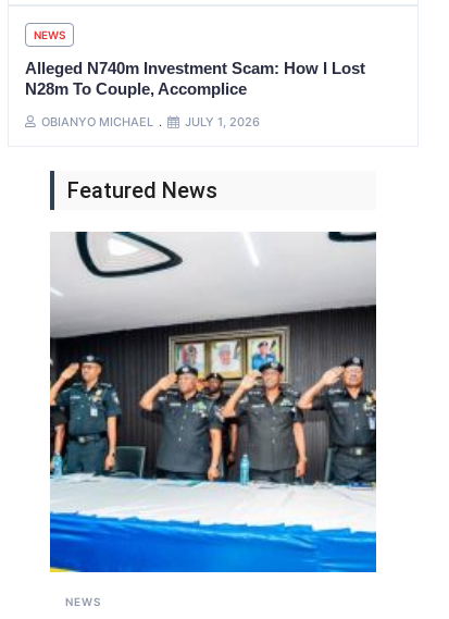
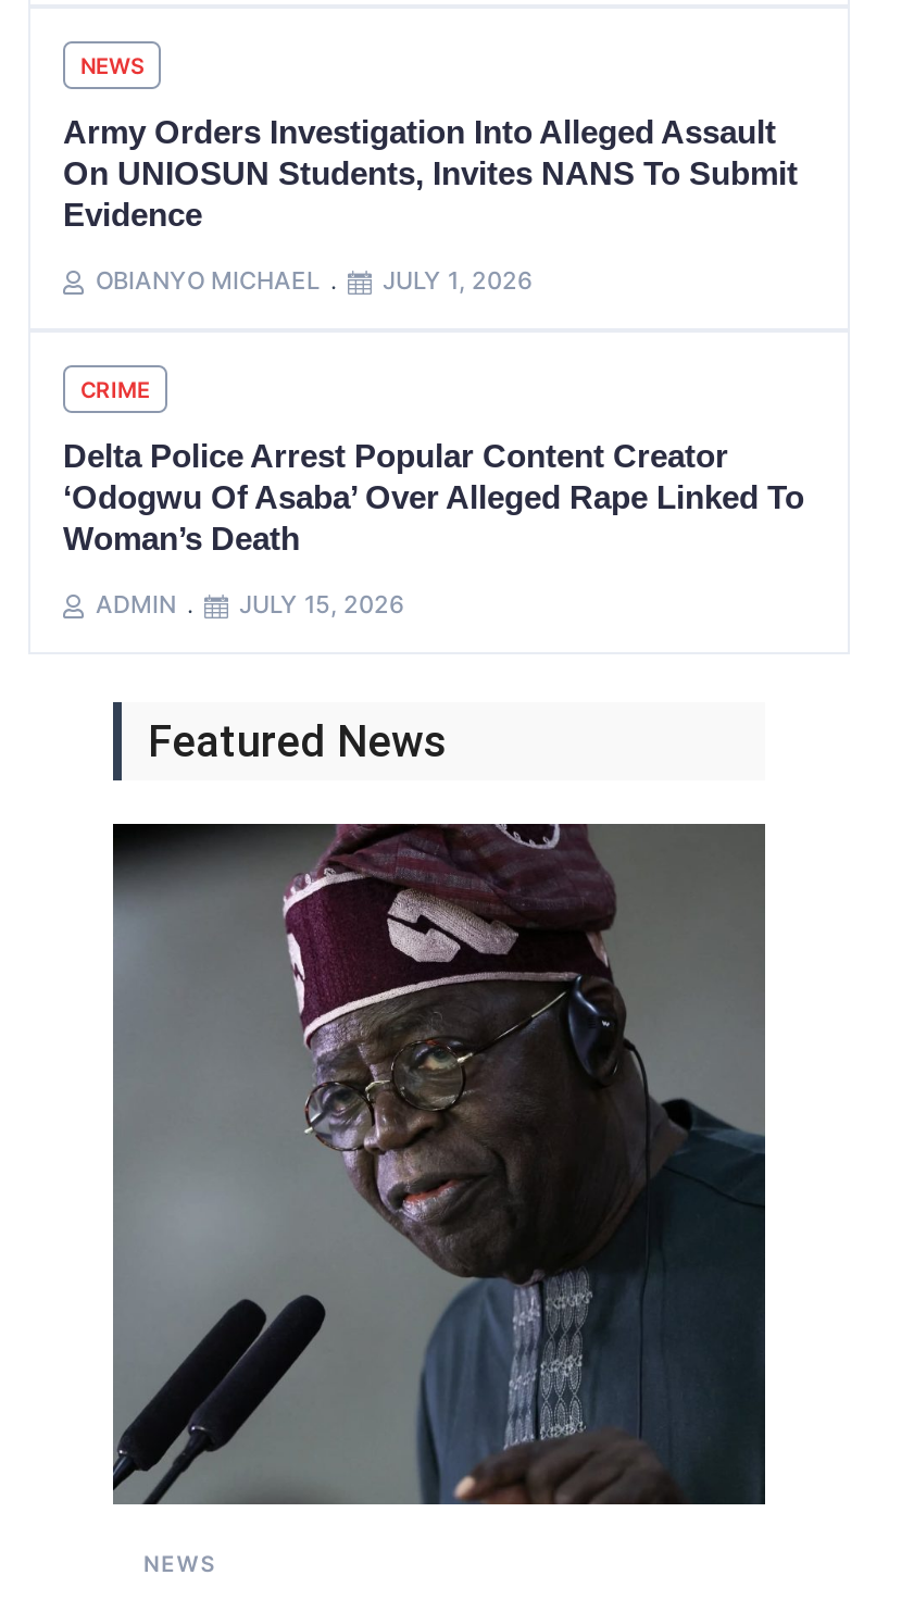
[25,58,365,98] Alleged N740m Investment Scam: How I Lost | N28m To Couple, Accomplice -> [63,113,798,233] Army Orders Investigation Into Alleged Assault | On UNIOSUN Students, Invites NANS To Submit | Evidence
none -> [63,377,804,620] CRIME | Delta Police Arrest Popular Content Creator | ‘Odogwu Of Asaba’ Over Alleged Rape Linked To | Woman’s Death | ADMIN | JULY 15, 2026
[49,231,377,573] [image] -> [111,821,767,1508] [image]

